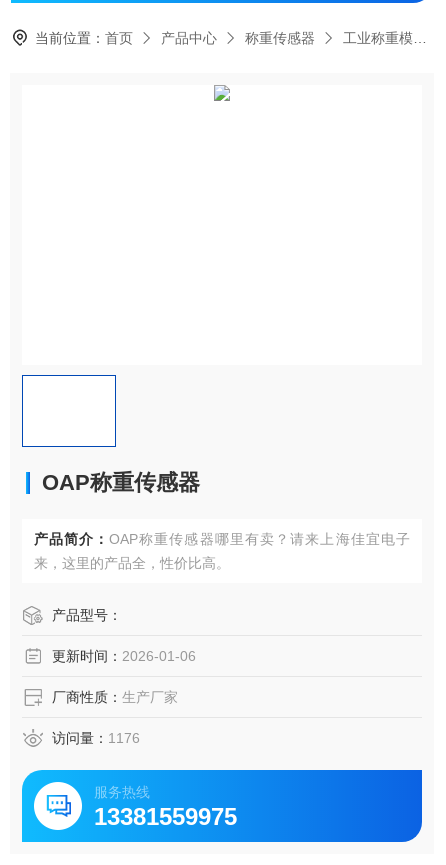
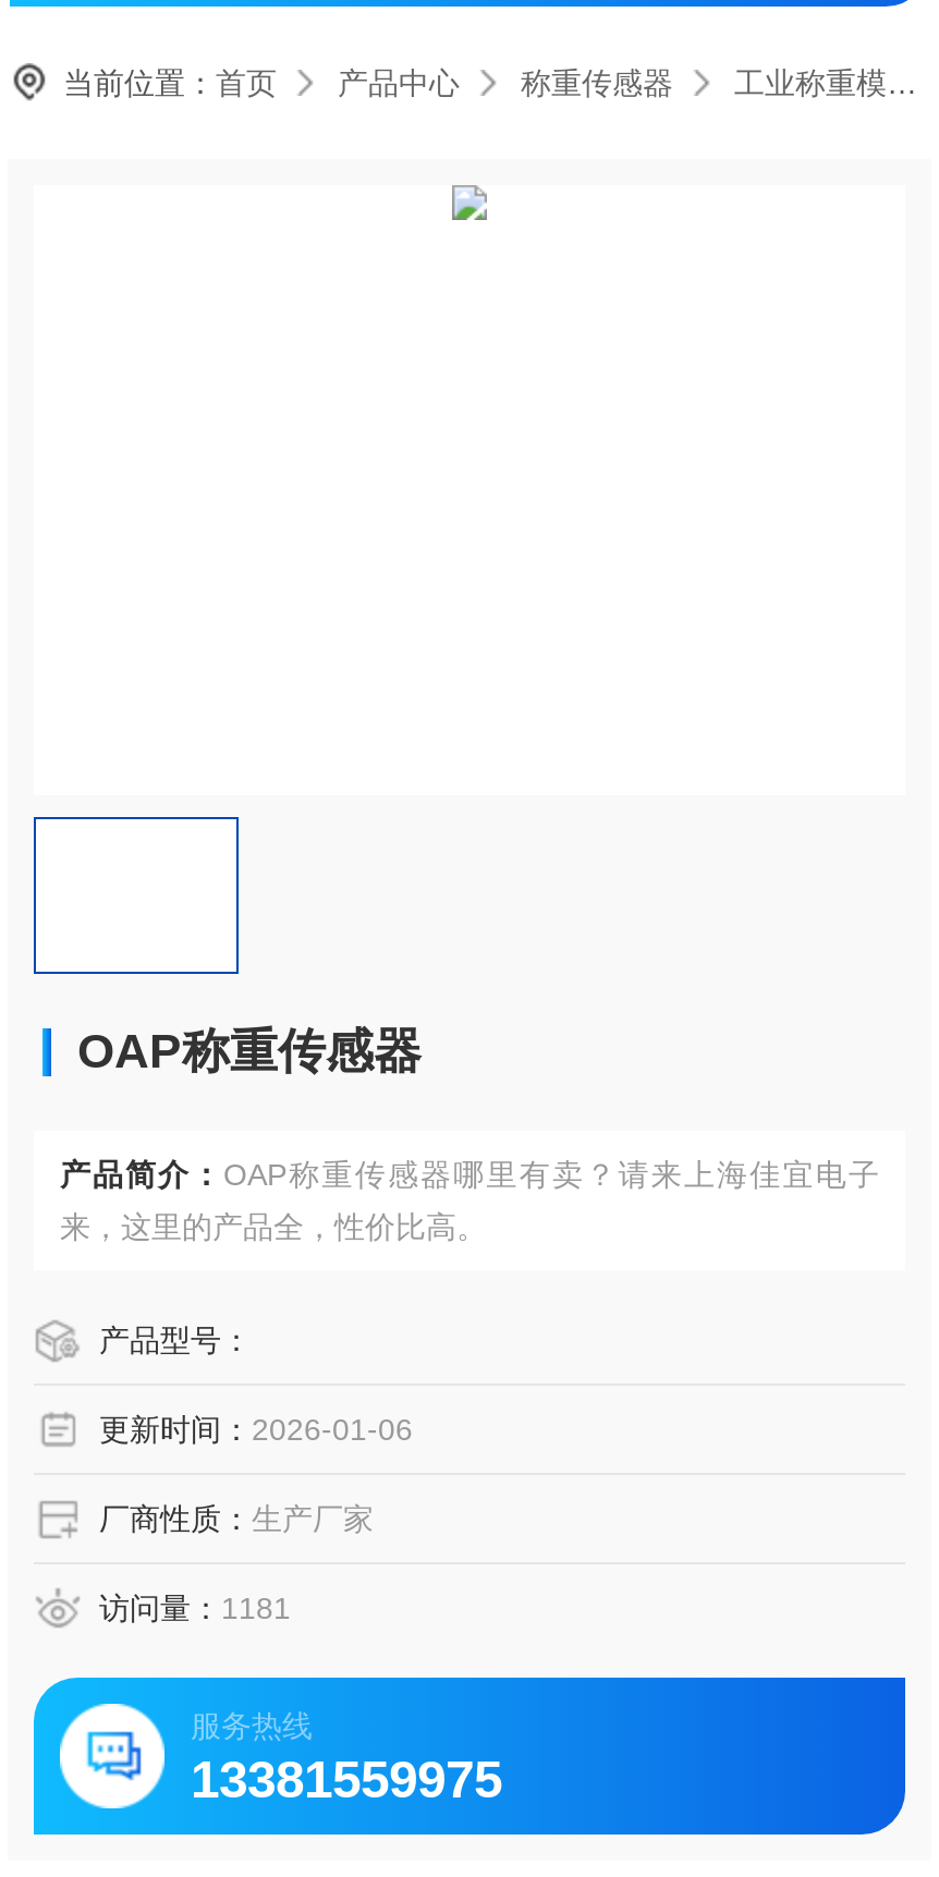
[52,730,140,746] 访问量：1176 -> [99,1590,291,1625] 访问量：1181

